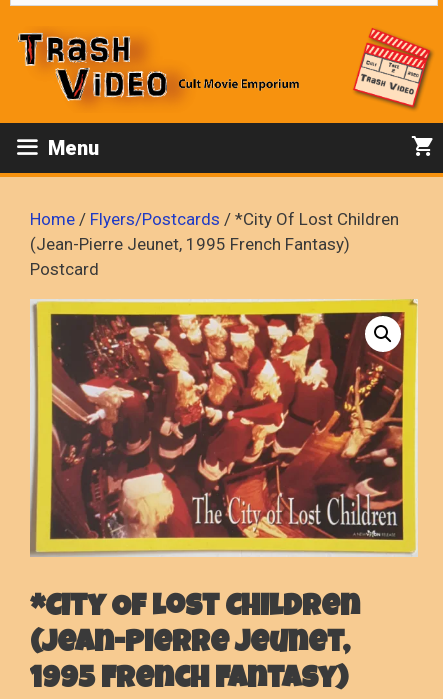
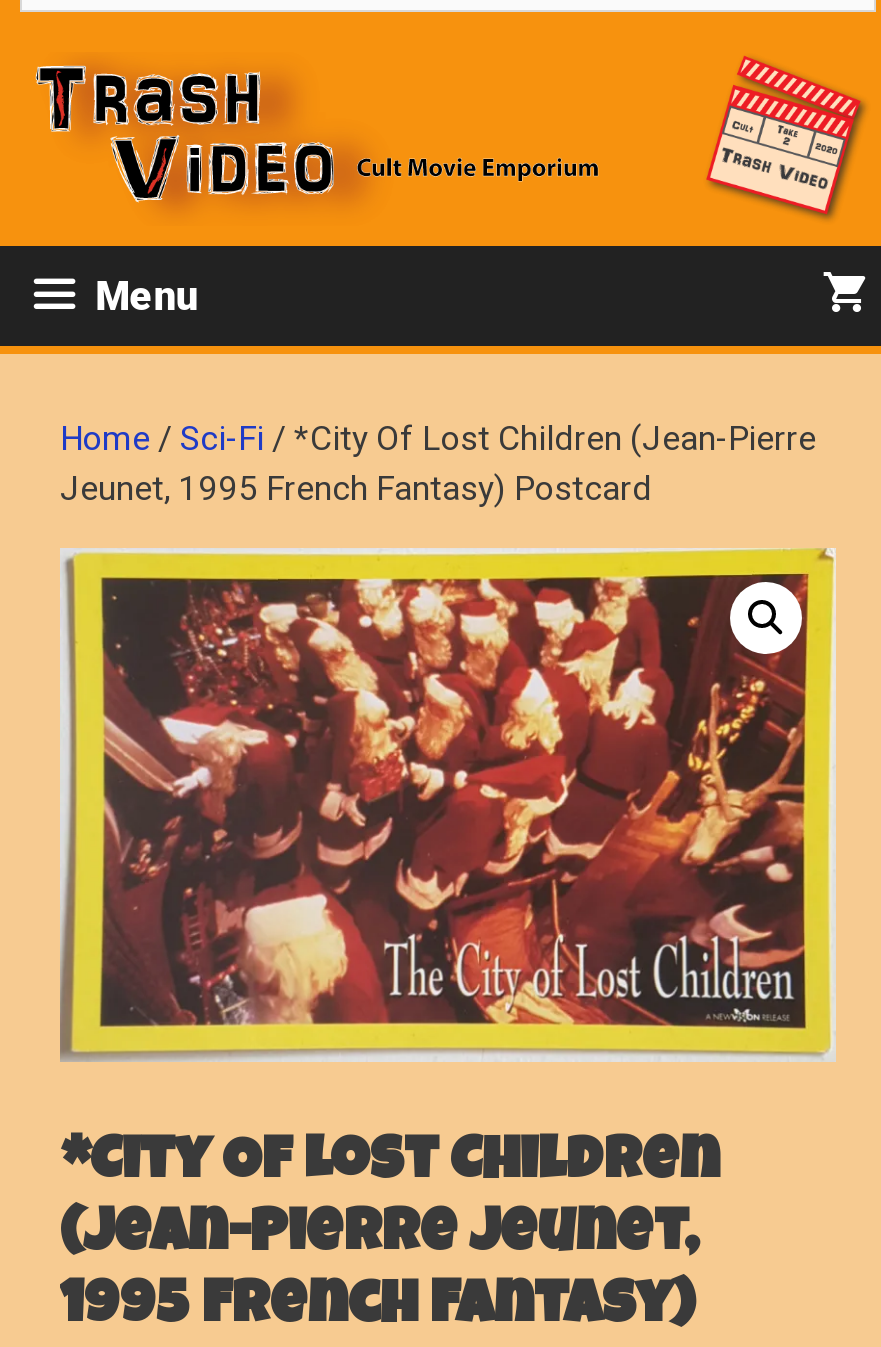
[30,209,399,279] Home / Flyers/Postcards / *City Of Lost Children | (Jean-Pierre Jeunet, 1995 French Fantasy) | Postcard -> [60,417,816,507] Home / Sci-Fi / *City Of Lost Children (Jean-Pierre | Jeunet, 1995 French Fantasy) Postcard

